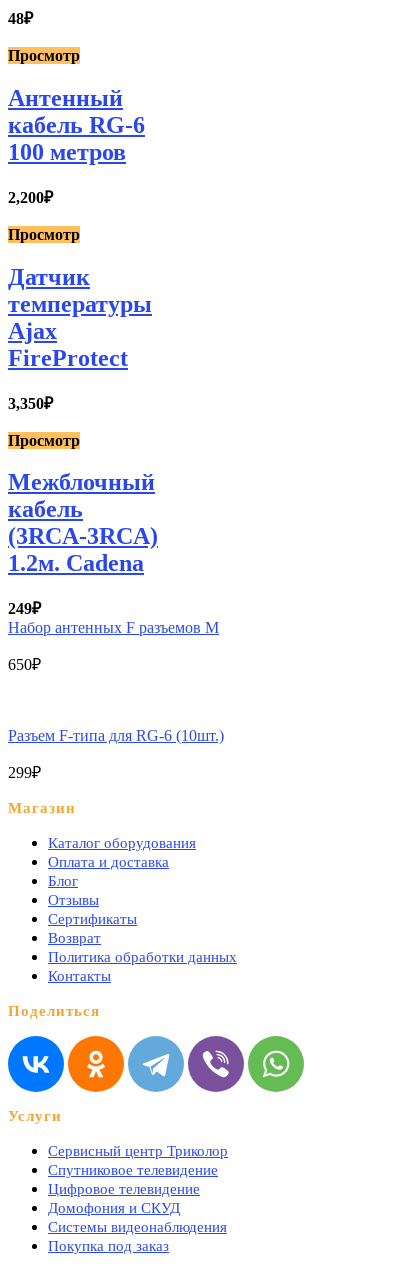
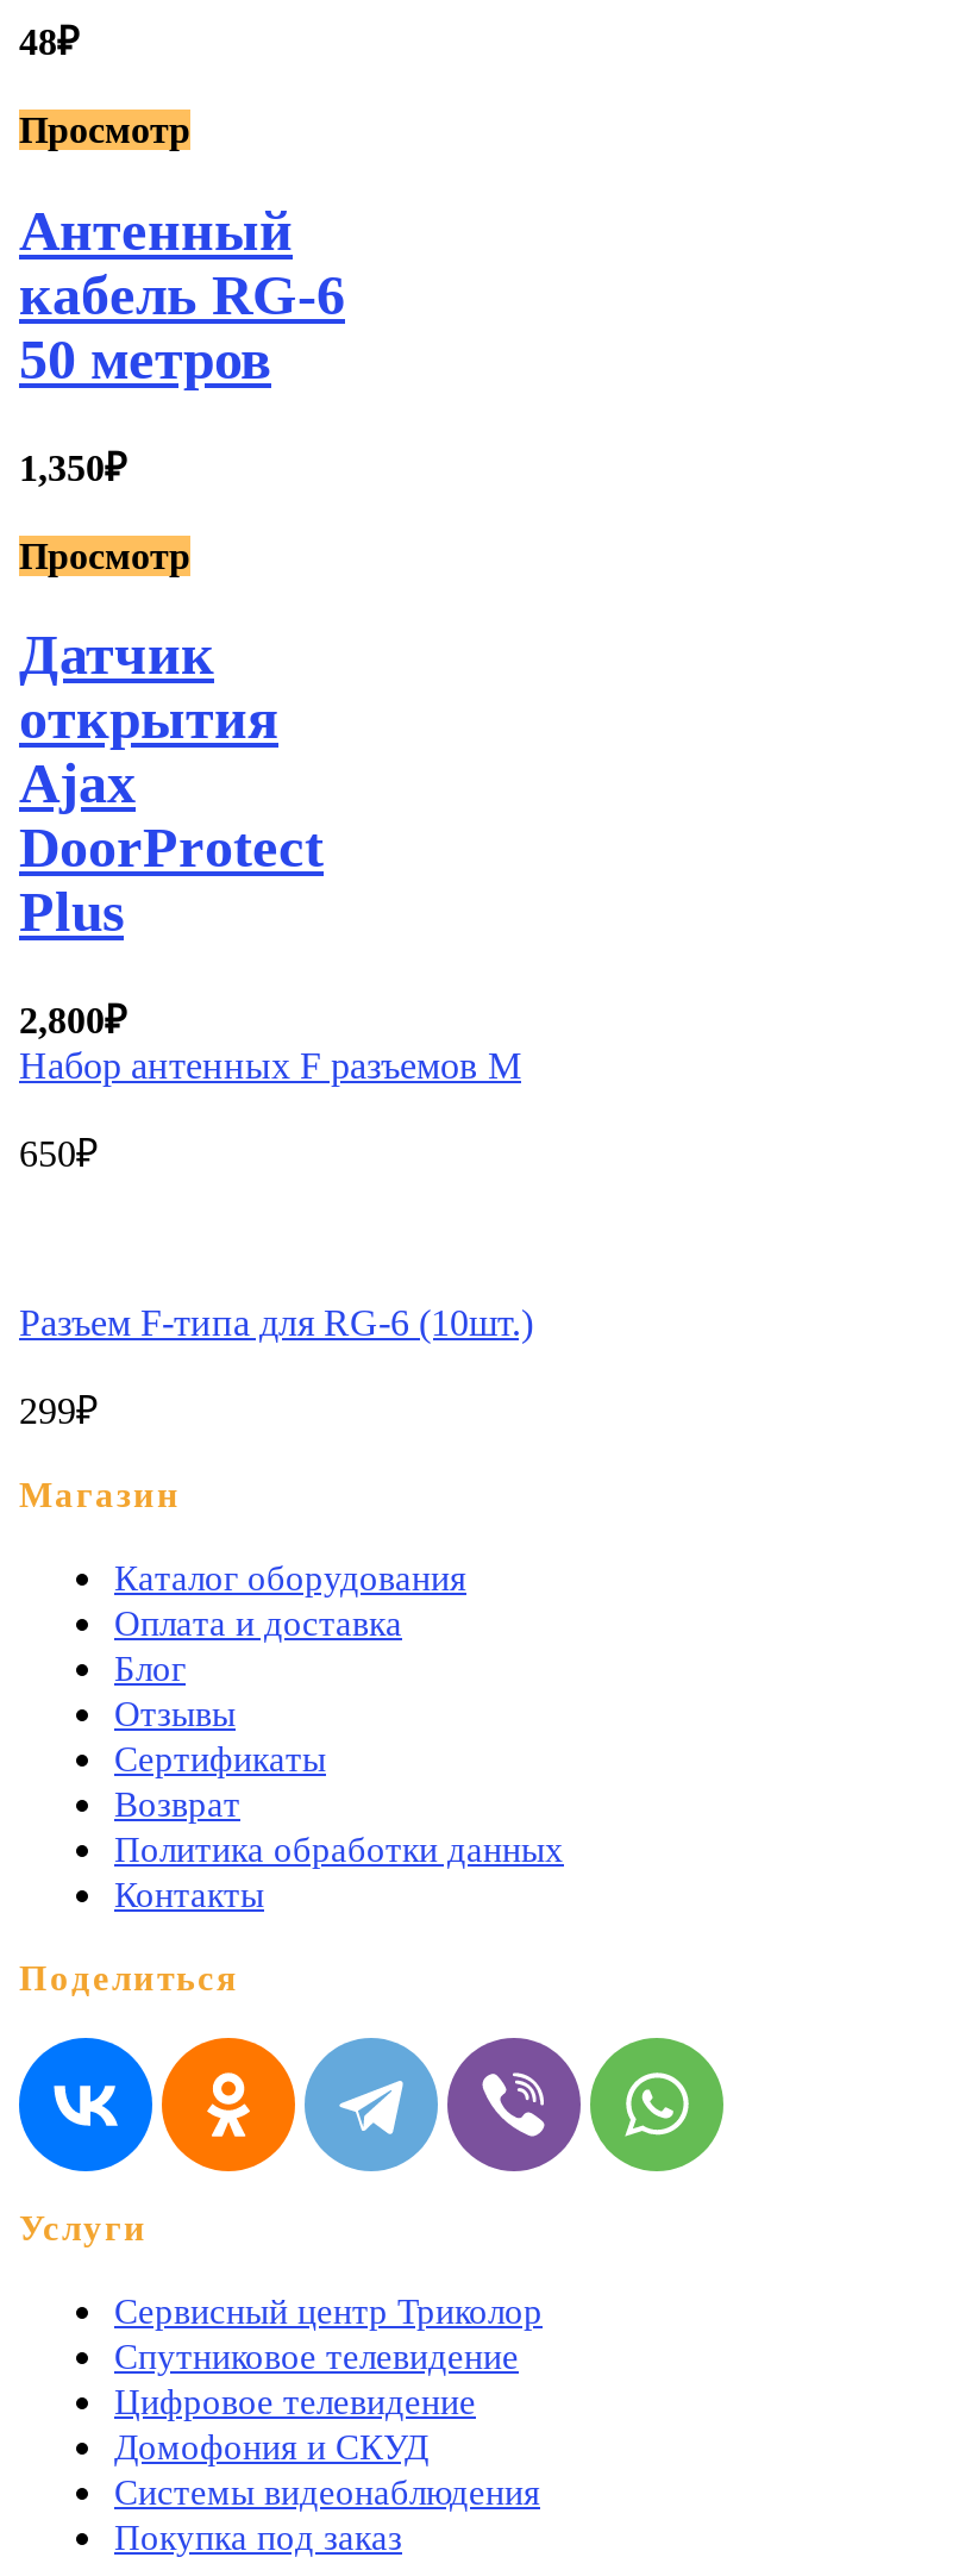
[8,139,126,165] 100 метров -> [19,328,271,390] 50 метров
[8,189,53,206] 2,200₽ -> [19,447,126,488] 1,350₽
[8,291,152,317] температуры -> [19,690,278,752] открытия
[8,345,158,617] FireProtect | 3,350₽ | Просмотр | Межблочный | кабель | (3RCA-3RCA) | 1.2м. Cadena | 249₽ -> [19,818,324,1042] DoorProtect | Plus | 2,800₽

